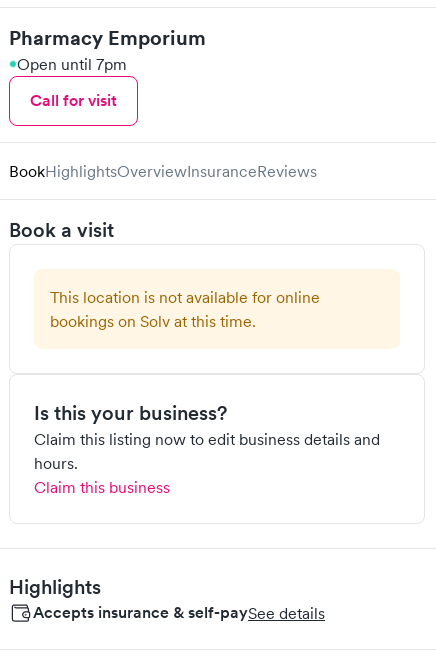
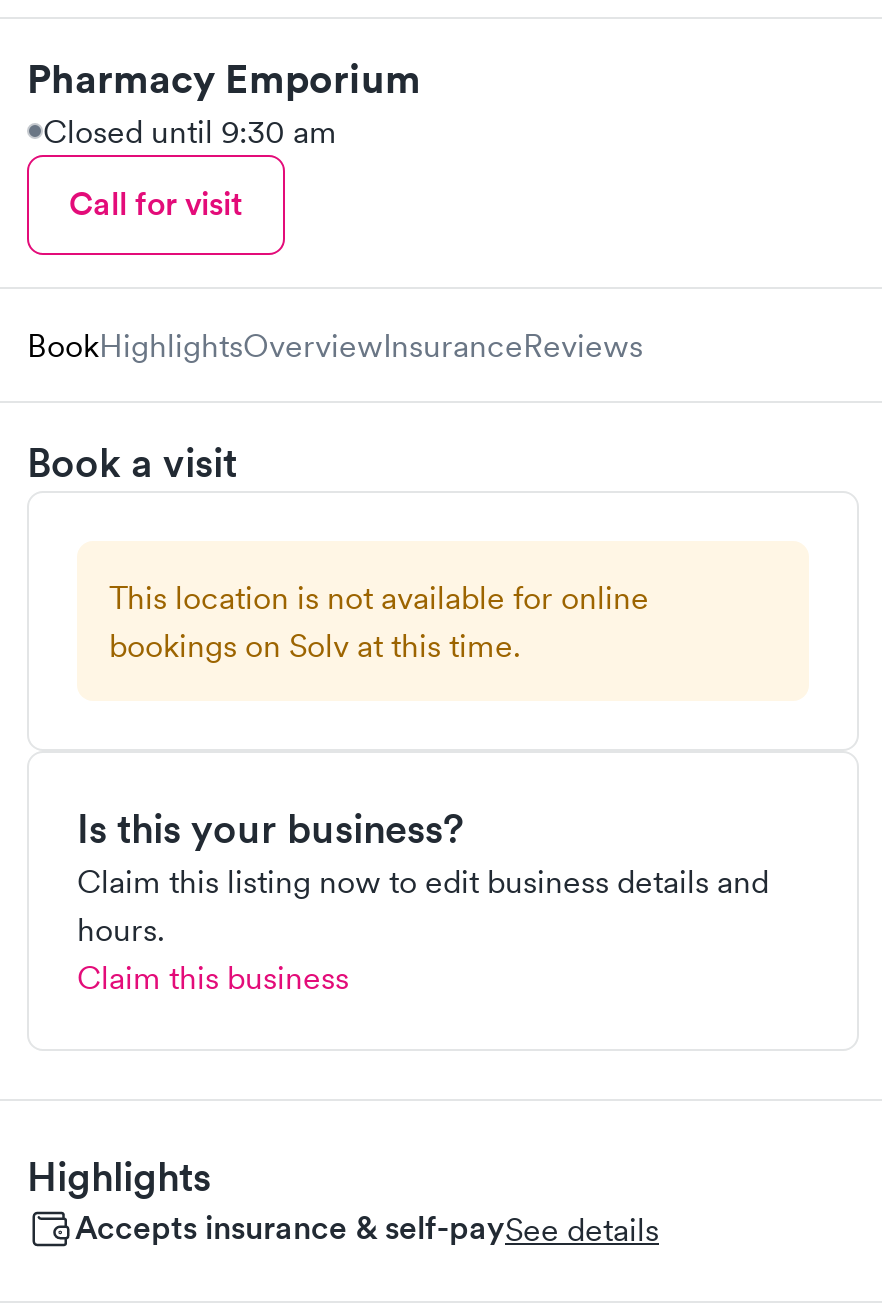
[17,54,127,74] Open until 7pm -> [43,111,337,151] Closed until 9:30 am

